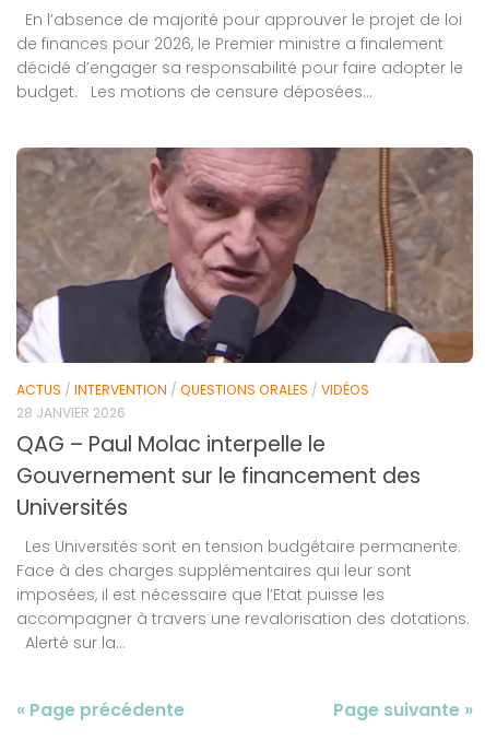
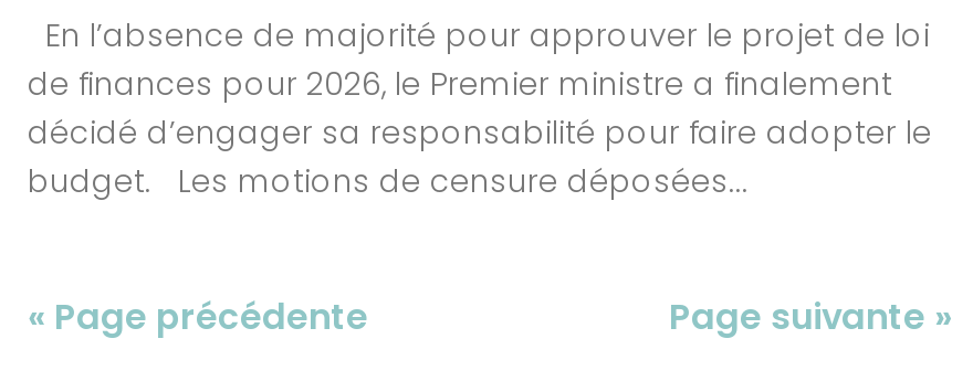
[15,146,474,653] [image] | ACTUS / INTERVENTION / QUESTIONS ORALES / VIDÉOS | 28 JANVIER 2026 | QAG – Paul Molac interpelle le | Gouvernement sur le financement des | Universités | Les Universités sont en tension budgétaire permanente. | Face à des charges supplémentaires qui leur sont | imposées, il est nécessaire que l’Etat puisse les | accompagner à travers une revalorisation des dotations. | Alerté sur la... -> none

